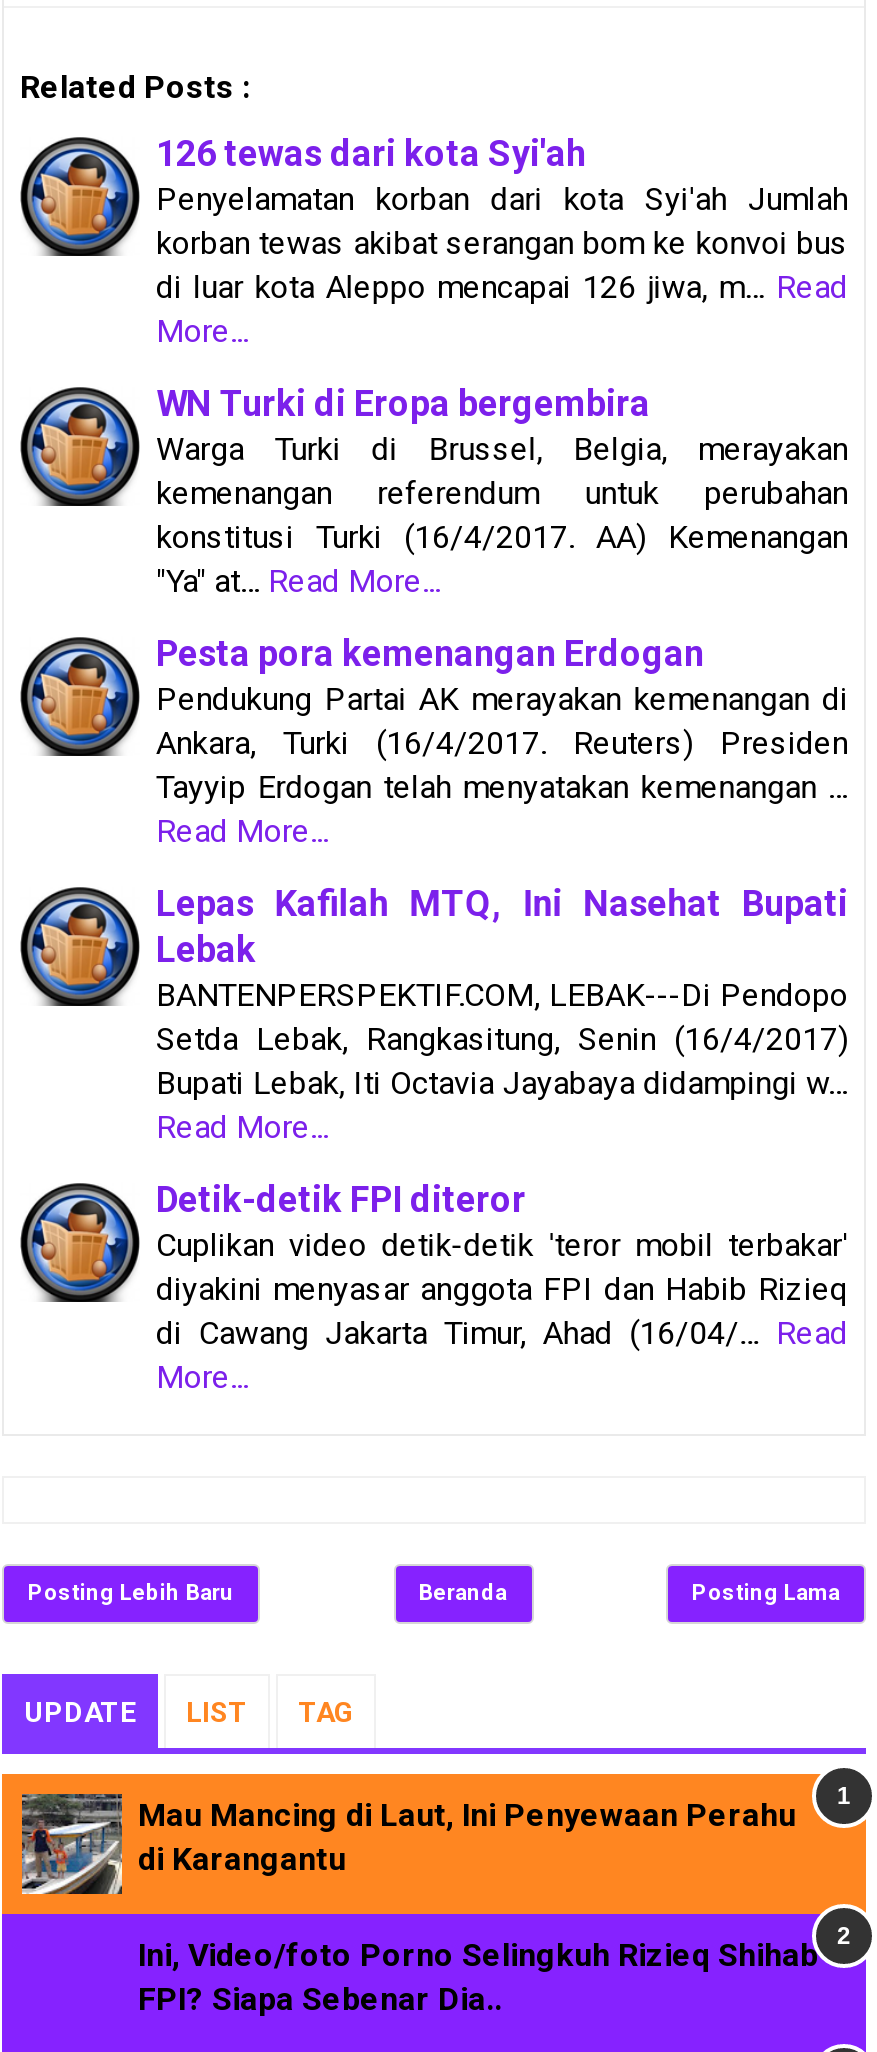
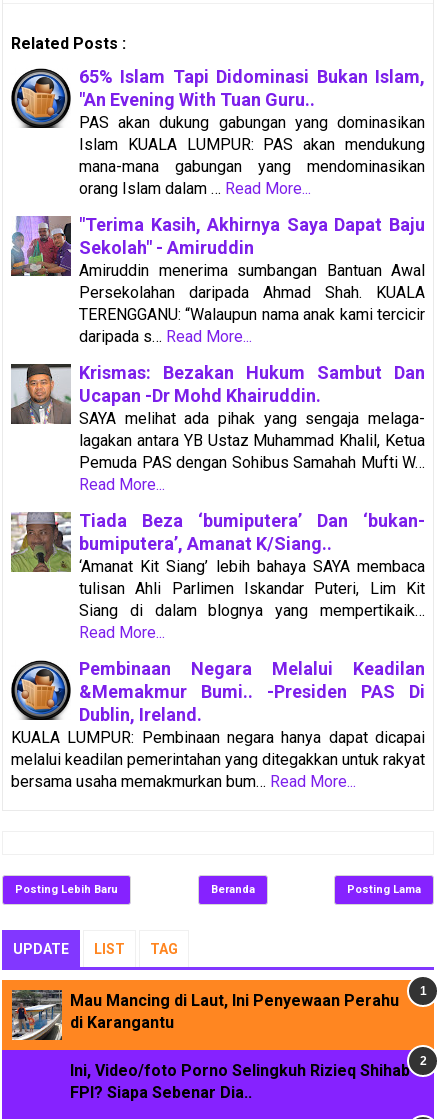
[156,132,848,350] 126 tewas dari kota Syi'ah | Penyelamatan korban dari kota Syi'ah Jumlah | korban tewas akibat serangan bom ke konvoi bus | di luar kota Aleppo mencapai 126 jiwa, m… Read | More... -> [79,66,425,198] 65% Islam Tapi Didominasi Bukan Islam, | "An Evening With Tuan Guru.. | PAS akan dukung gabungan yang dominasikan | Islam KUALA LUMPUR: PAS akan mendukung | mana-mana gabungan yang mendominasikan | orang Islam dalam … Read More...
[18,382,848,600] [image] | WN Turki di Eropa bergembira | Warga Turki di Brussel, Belgia, merayakan | kemenangan referendum untuk perubahan | konstitusi Turki (16/4/2017. AA) Kemenangan | "Ya" at… Read More... -> [10,214,425,346] [image] | "Terima Kasih, Akhirnya Saya Dapat Baju | Sekolah" - Amiruddin | Amiruddin menerima sumbangan Bantuan Awal | Persekolahan daripada Ahmad Shah. KUALA | TERENGGANU: “Walaupun nama anak kami tercicir | daripada s… Read More...
[20,632,848,806] [image] | Pesta pora kemenangan Erdogan | Pendukung Partai AK merayakan kemenangan di | Ankara, Turki (16/4/2017. Reuters) Presiden | Tayyip Erdogan telah menyatakan kemenangan … -> [10,362,425,472] [image] | Krismas: Bezakan Hukum Sambut Dan | Ucapan -Dr Mohd Khairuddin. | SAYA melihat ada pihak yang sengaja melaga- | lagakan antara YB Ustaz Muhammad Khalil, Ketua | Pemuda PAS dengan Sohibus Samahah Mufti W…
[20,882,848,1102] [image] | Lepas Kafilah MTQ, Ini Nasehat Bupati | Lebak | BANTENPERSPEKTIF.COM, LEBAK---Di Pendopo | Setda Lebak, Rangkasitung, Senin (16/4/2017) | Bupati Lebak, Iti Octavia Jayabaya didampingi w… -> [10,510,425,620] [image] | Tiada Beza ‘bumiputera’ Dan ‘bukan- | bumiputera’, Amanat K/Siang.. | ‘Amanat Kit Siang’ lebih bahaya SAYA membaca | tulisan Ahli Parlimen Iskandar Puteri, Lim Kit | Siang di dalam blognya yang mempertikaik…
[156,1178,848,1396] Detik-detik FPI diteror | Cuplikan video detik-detik 'teror mobil terbakar' | diyakini menyasar anggota FPI dan Habib Rizieq | di Cawang Jakarta Timur, Ahad (16/04/… Read | More... -> [11,658,425,791] Pembinaan Negara Melalui Keadilan | &Memakmur Bumi.. -Presiden PAS Di | Dublin, Ireland. | KUALA LUMPUR: Pembinaan negara hanya dapat dicapai | melalui keadilan pemerintahan yang ditegakkan untuk rakyat | bersama usaha memakmurkan bum… Read More...

